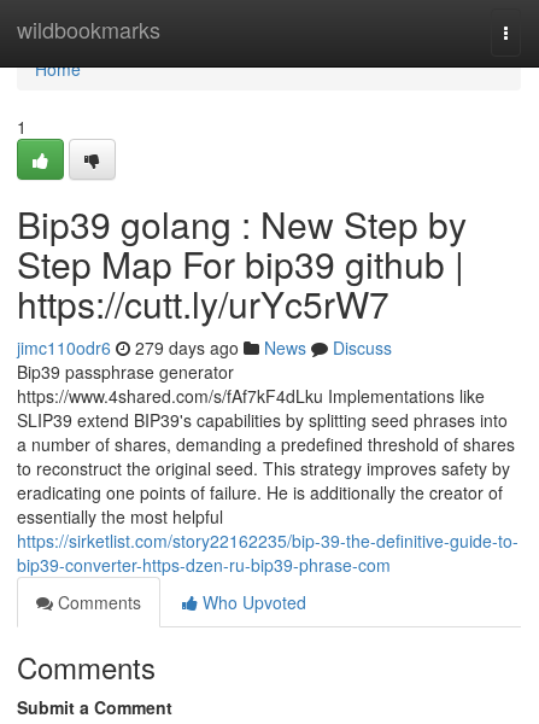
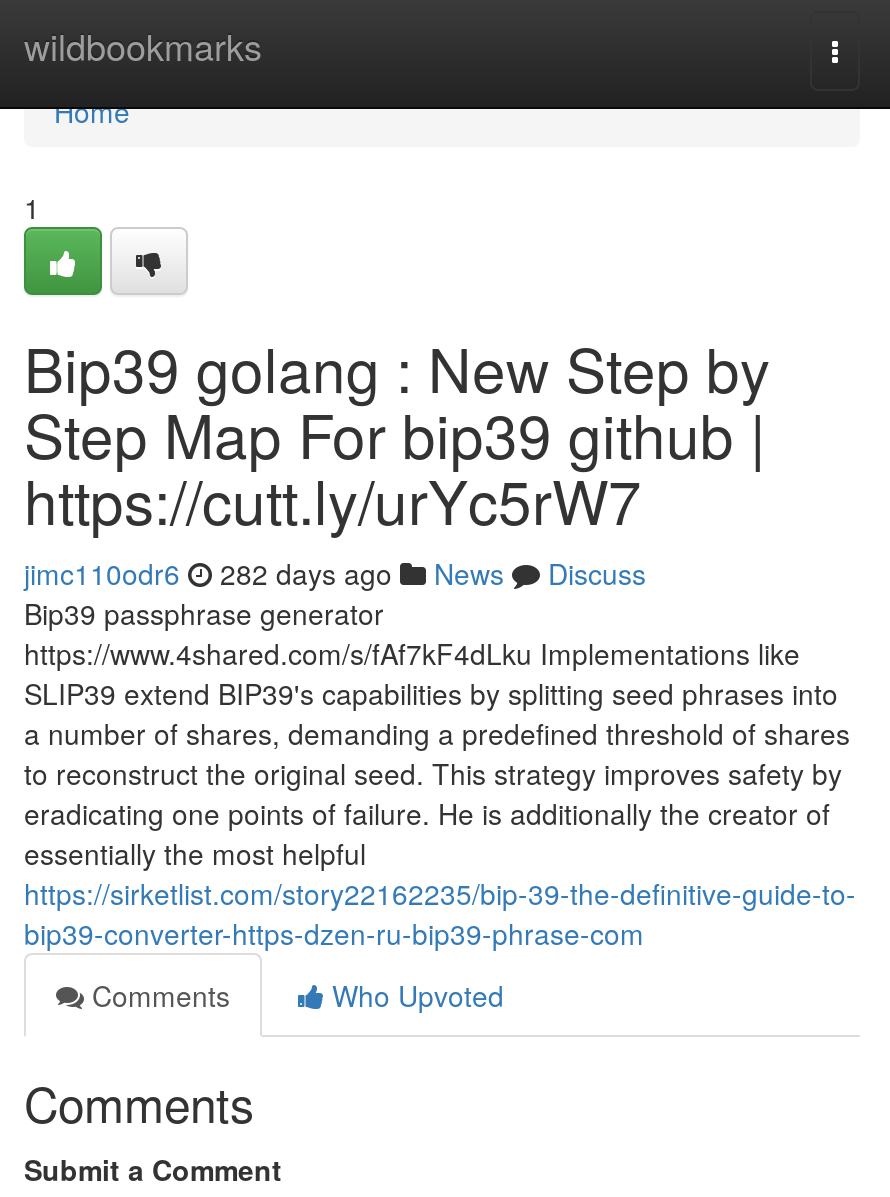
[17,335,392,360] jimc110odr6 279 days ago News Discuss -> [24,553,646,593] jimc110odr6 282 days ago News Discuss

